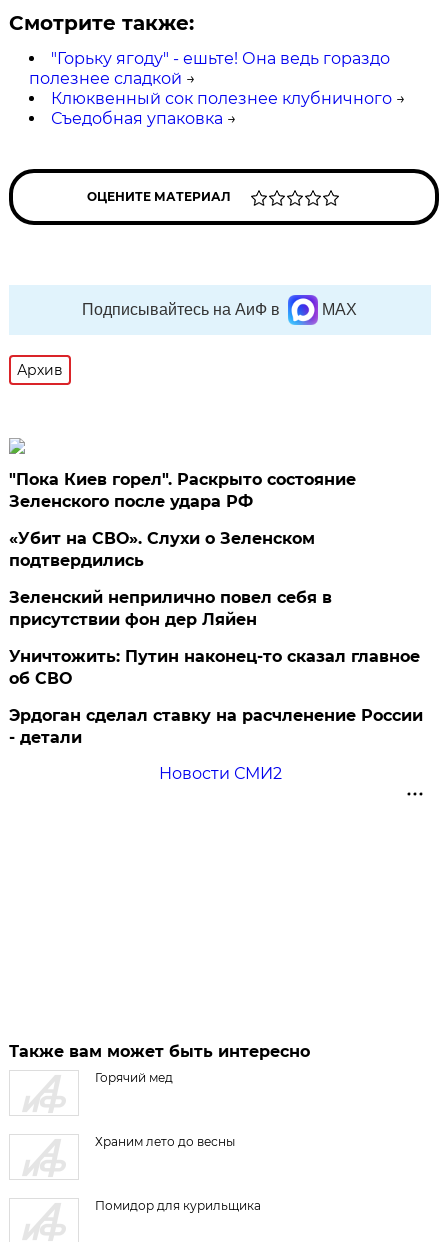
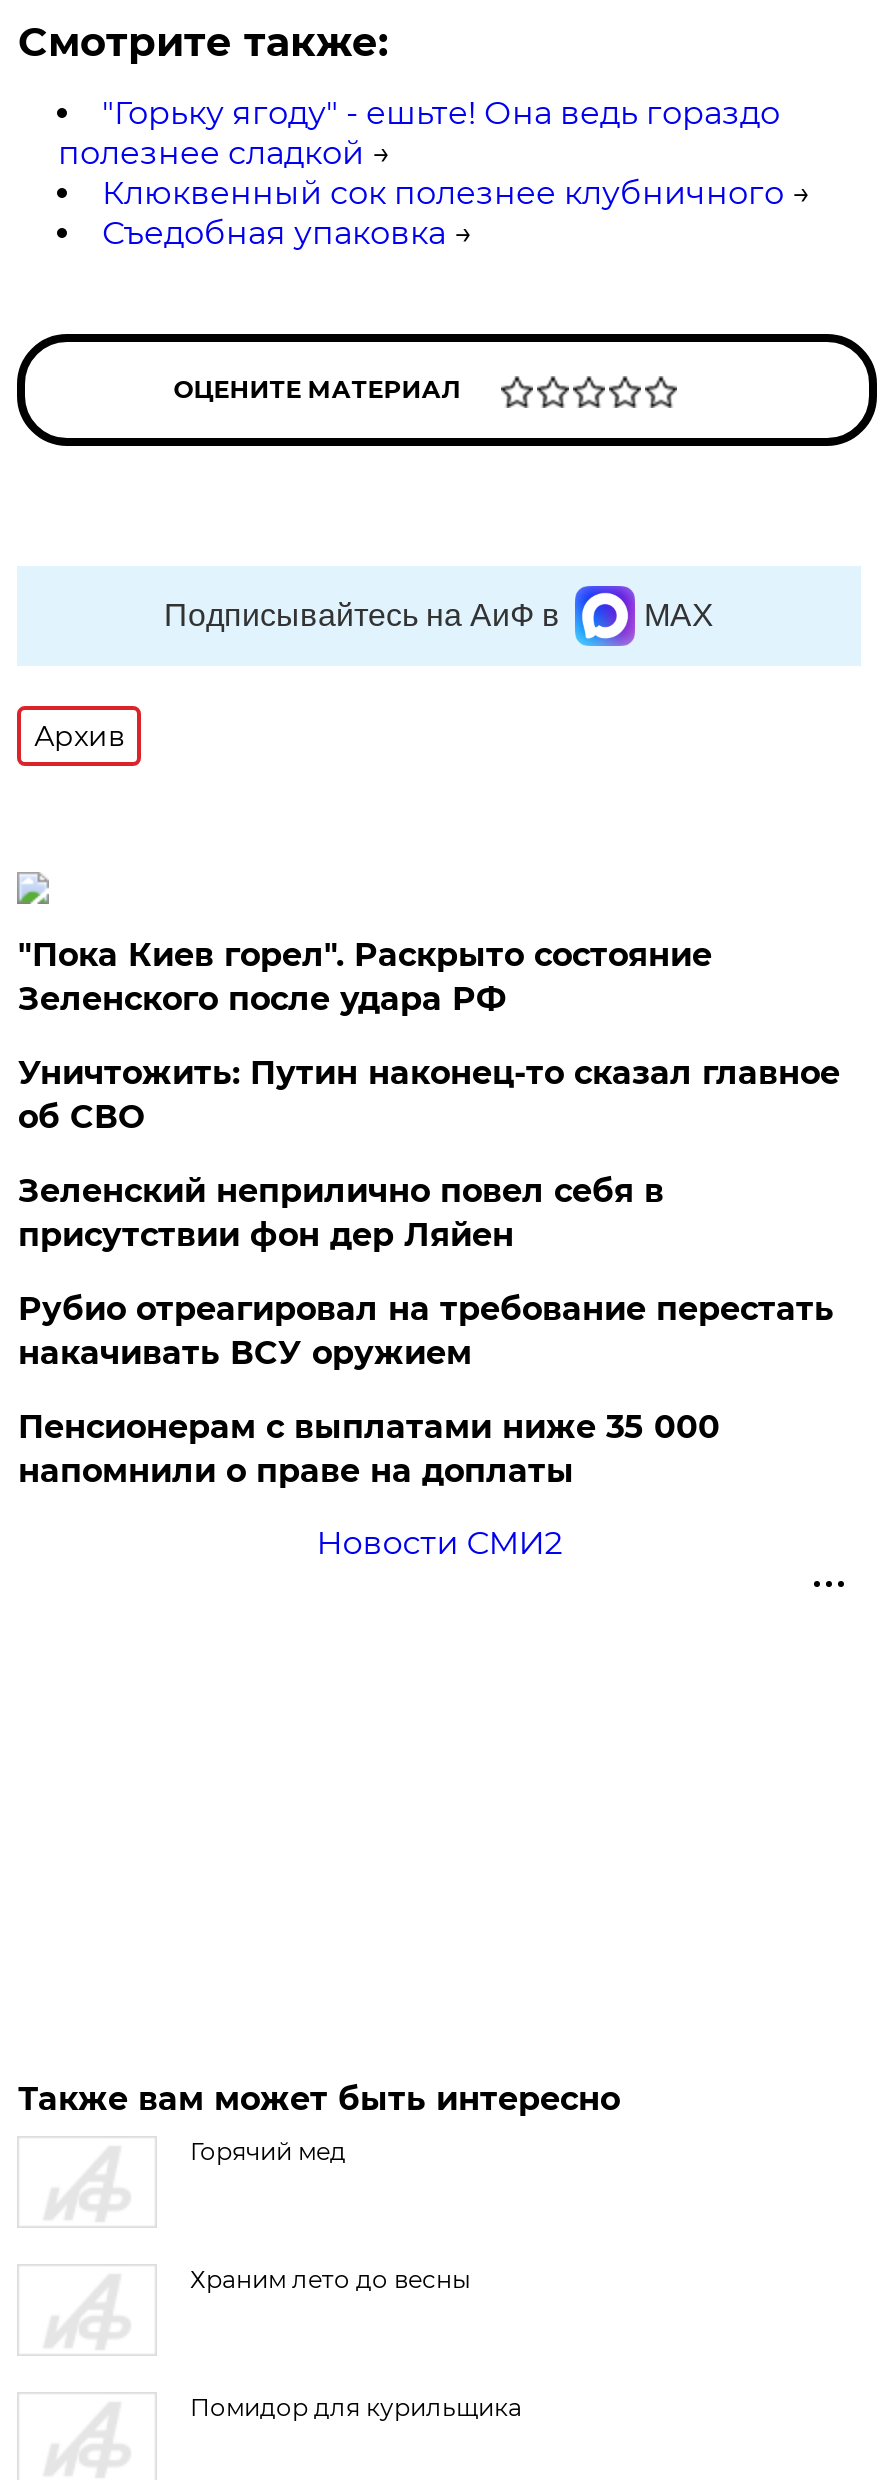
[9,529,315,570] «Убит на СВО». Слухи о Зеленском | подтвердились -> none
none -> [18,1290,834,1372] Рубио отреагировал на требование перестать | накачивать ВСУ оружием
moved [9,647,420,688] -> [18,1054,840,1136]: Уничтожить: Путин наконец-то сказал главное | об СВО
[9,706,423,747] Эрдоган сделал ставку на расчленение России | - детали -> [18,1408,720,1490] Пенсионерам с выплатами ниже 35 000 | напомнили о праве на доплаты

